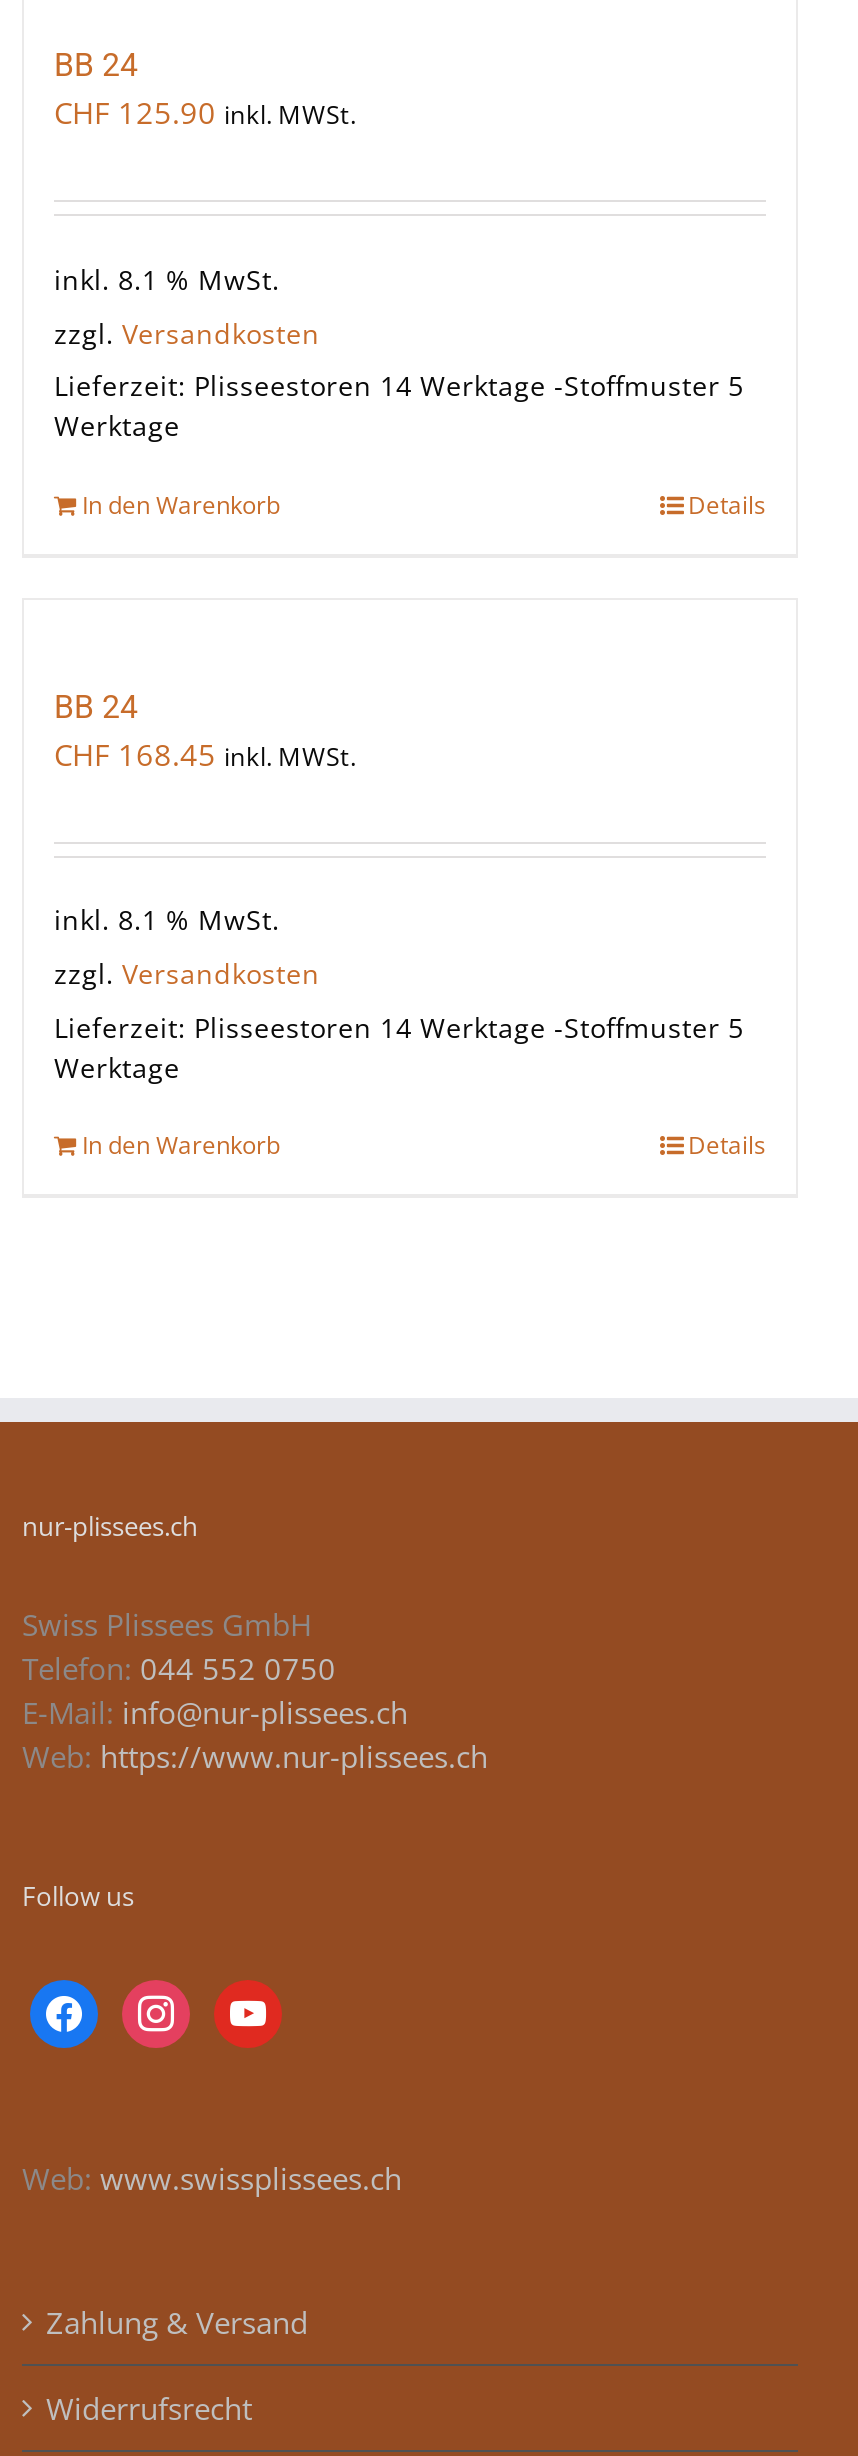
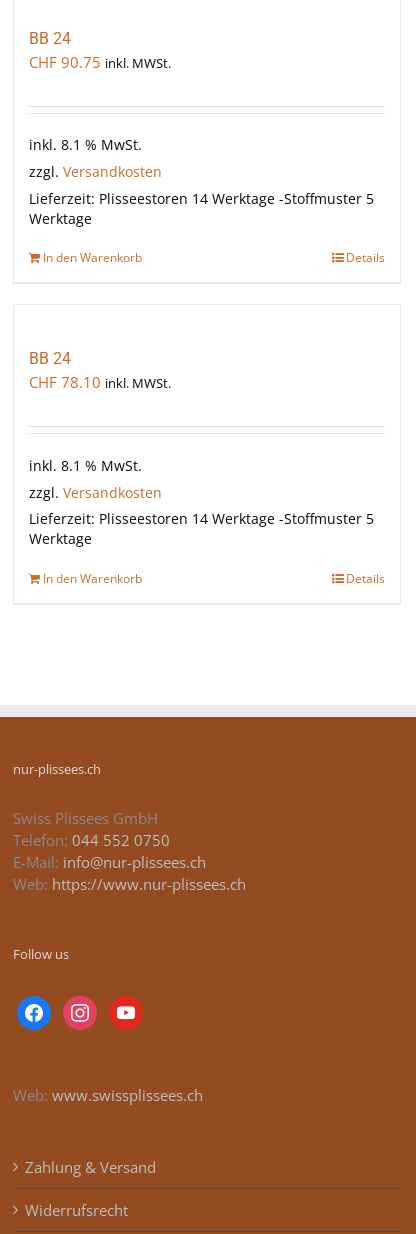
[54,92,356,132] CHF 125.90 inkl. MWSt. -> [29,51,171,71] CHF 90.75 inkl. MWSt.
[54,733,356,773] CHF 168.45 inkl. MWSt. -> [29,372,171,392] CHF 78.10 inkl. MWSt.

